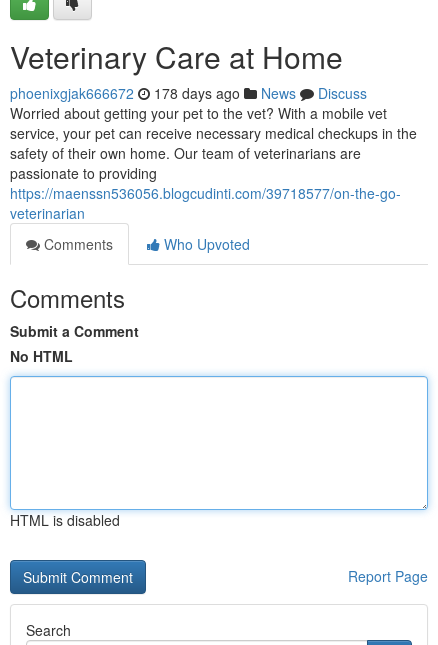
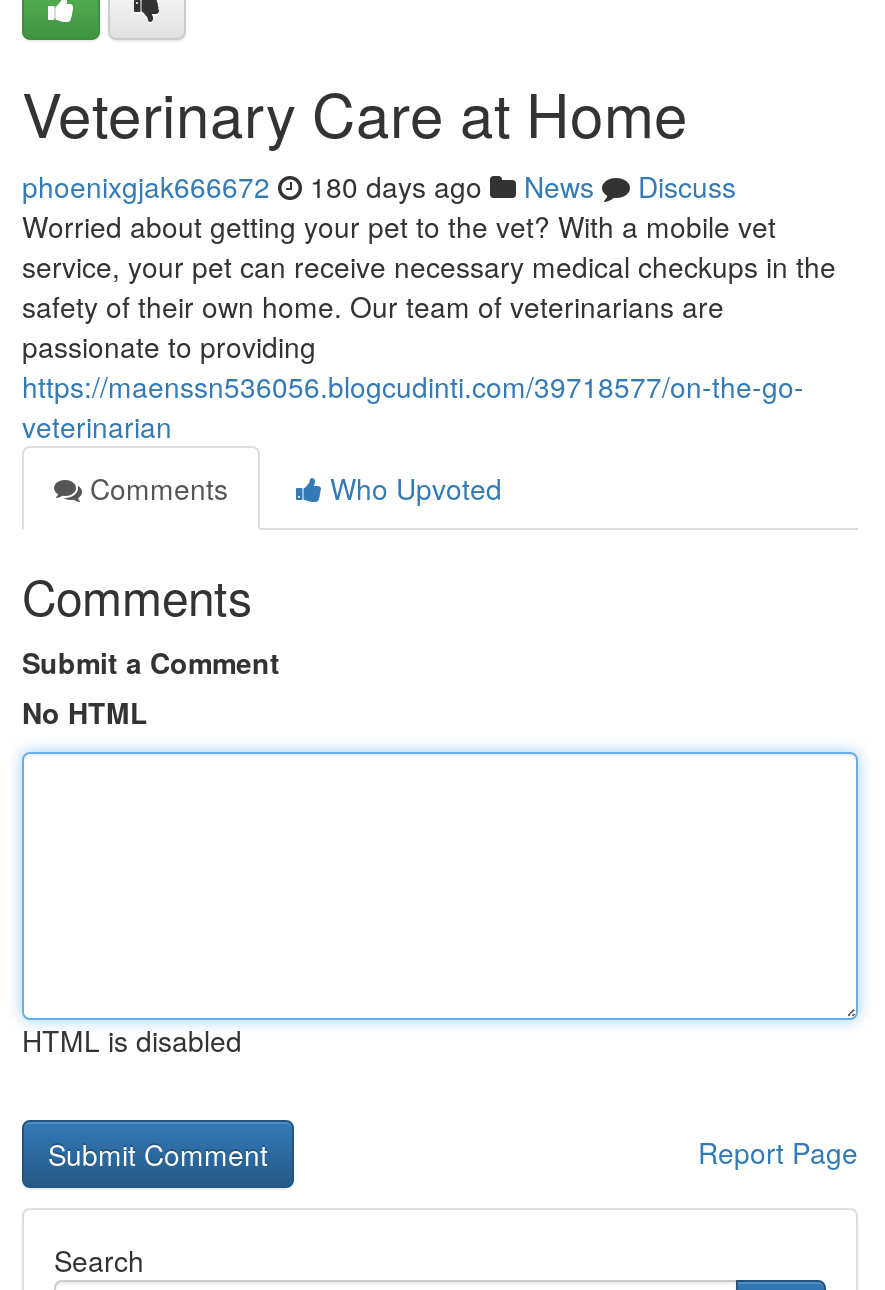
[10,83,367,103] phoenixgjak666672 178 days ago News Discuss -> [22,166,736,206] phoenixgjak666672 180 days ago News Discuss

